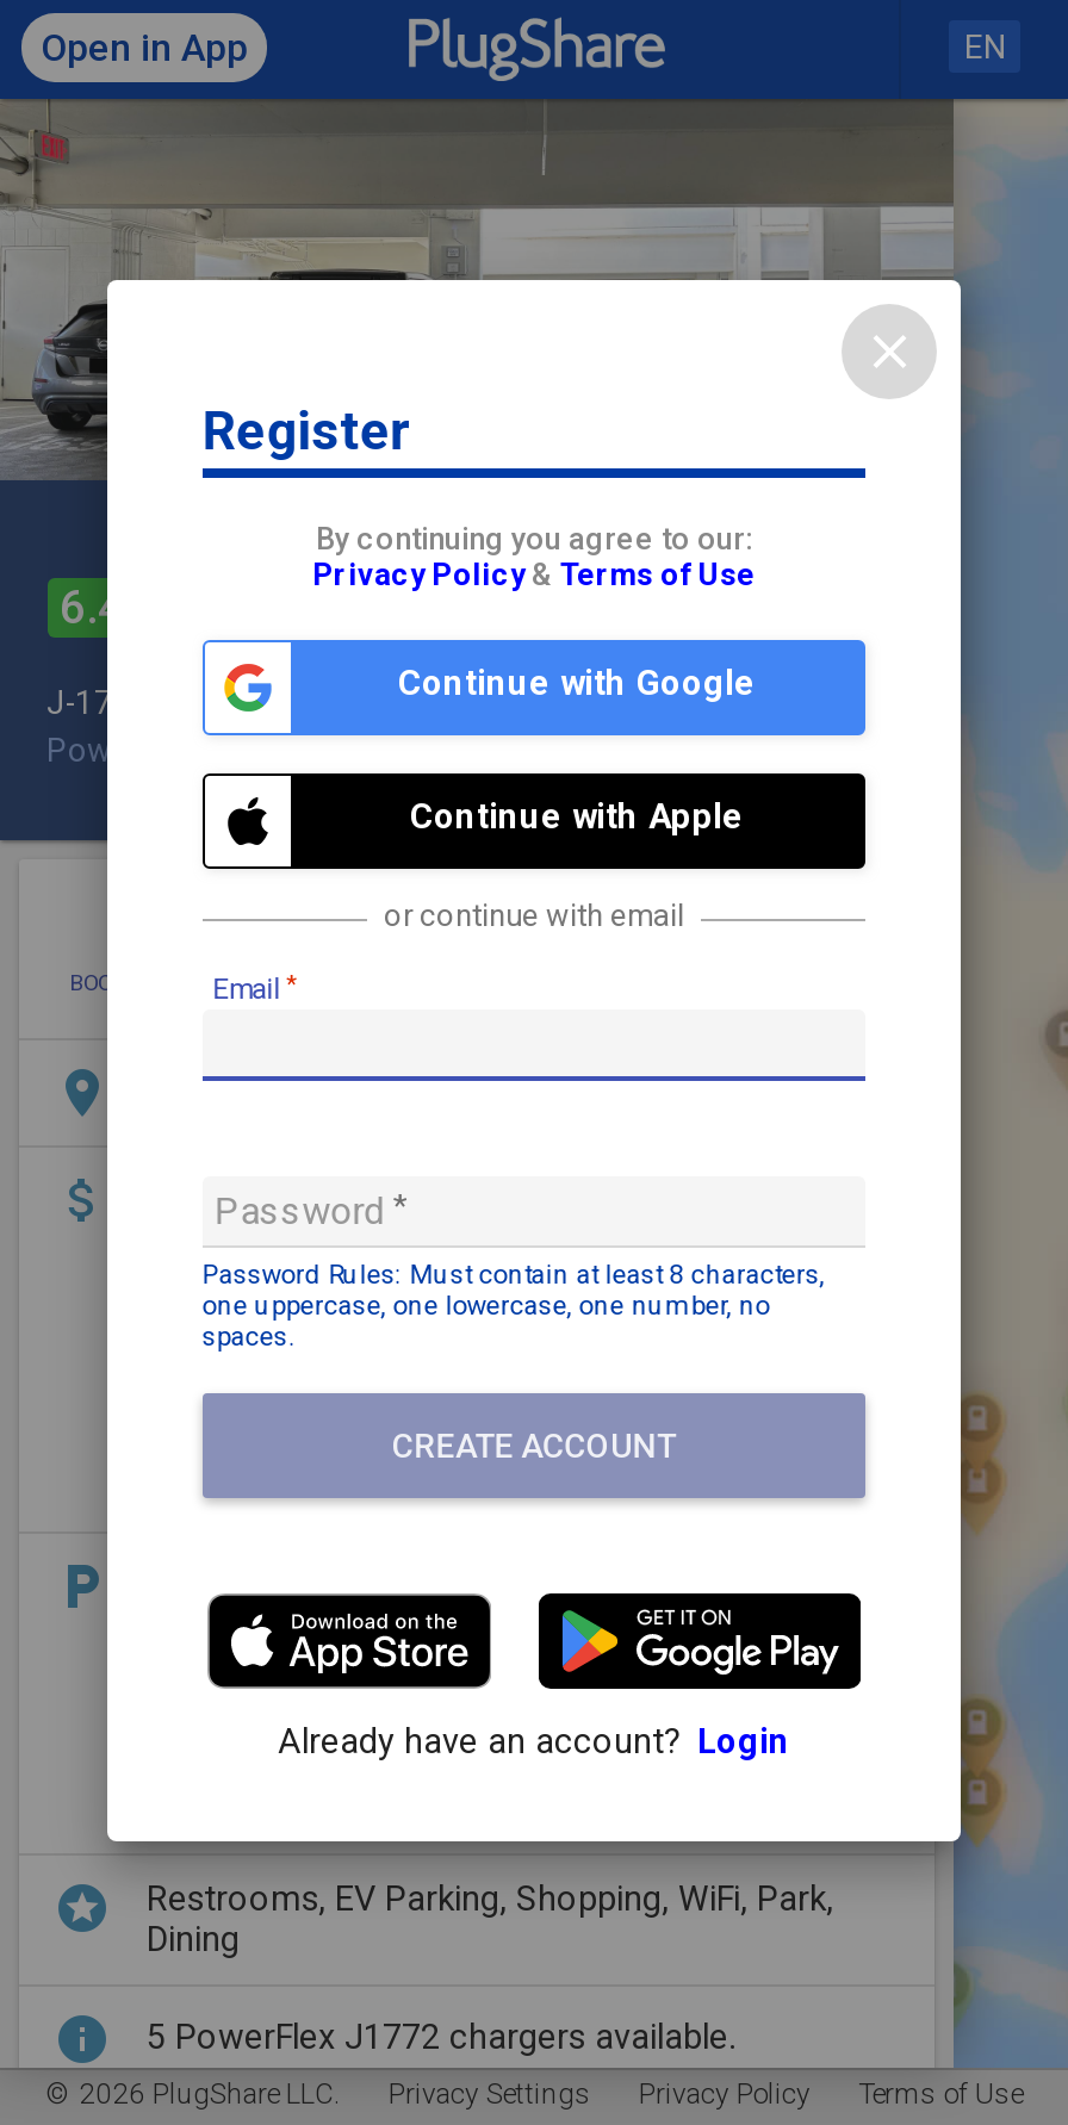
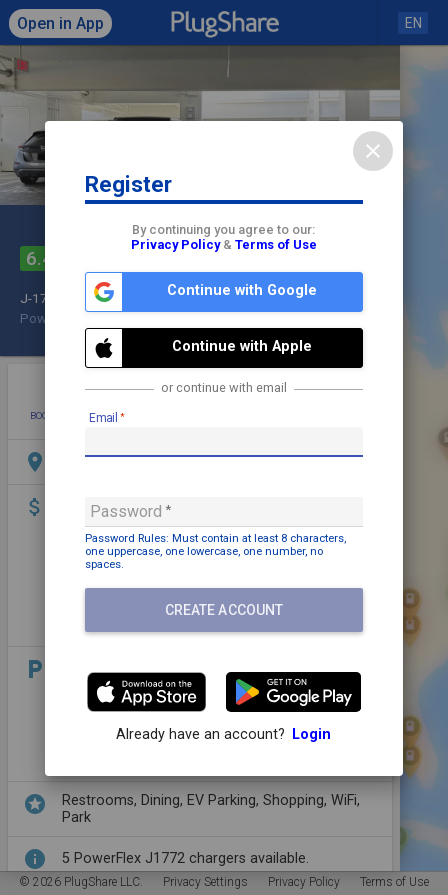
[148,1879,834,1961] Restrooms, EV Parking, Shopping, WiFi, Park, | Dining -> [62,792,360,826] Restrooms, Dining, EV Parking, Shopping, WiFi, | Park

